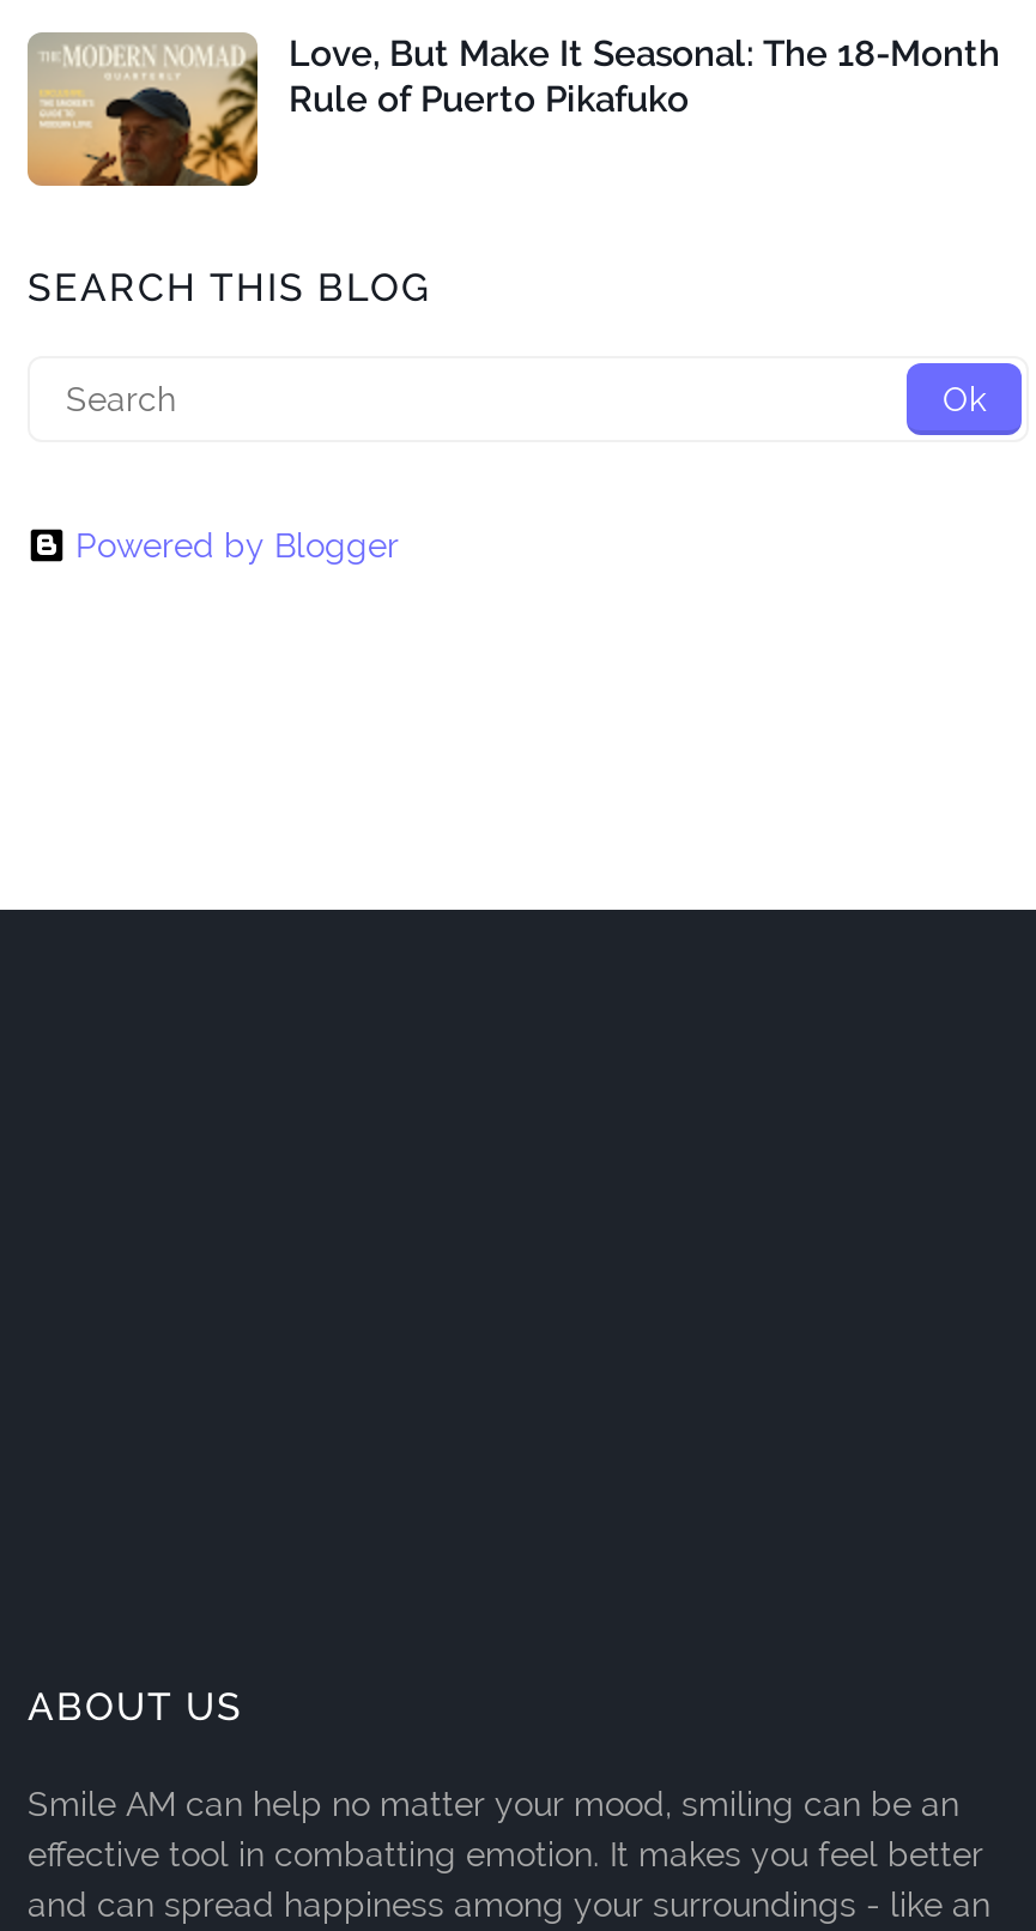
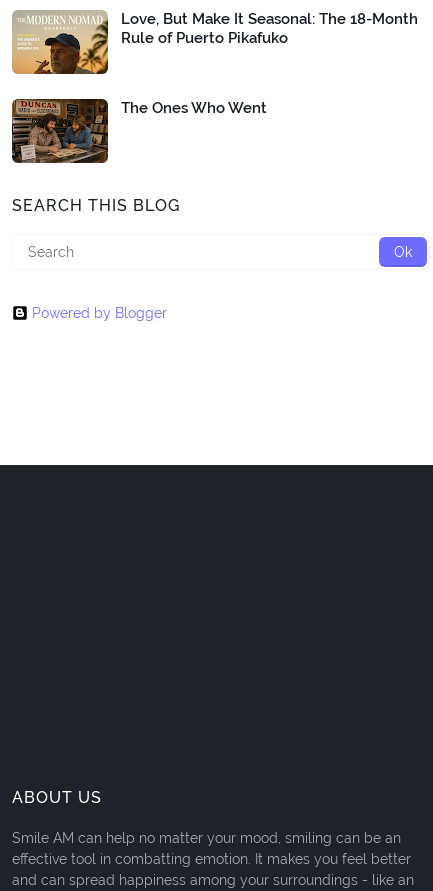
none -> [11,99,267,164] [image] | The Ones Who Went

